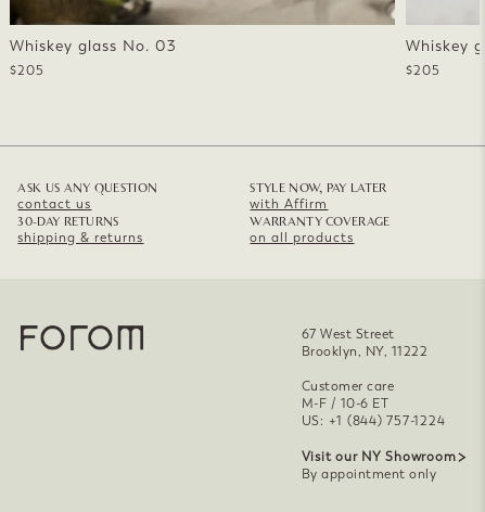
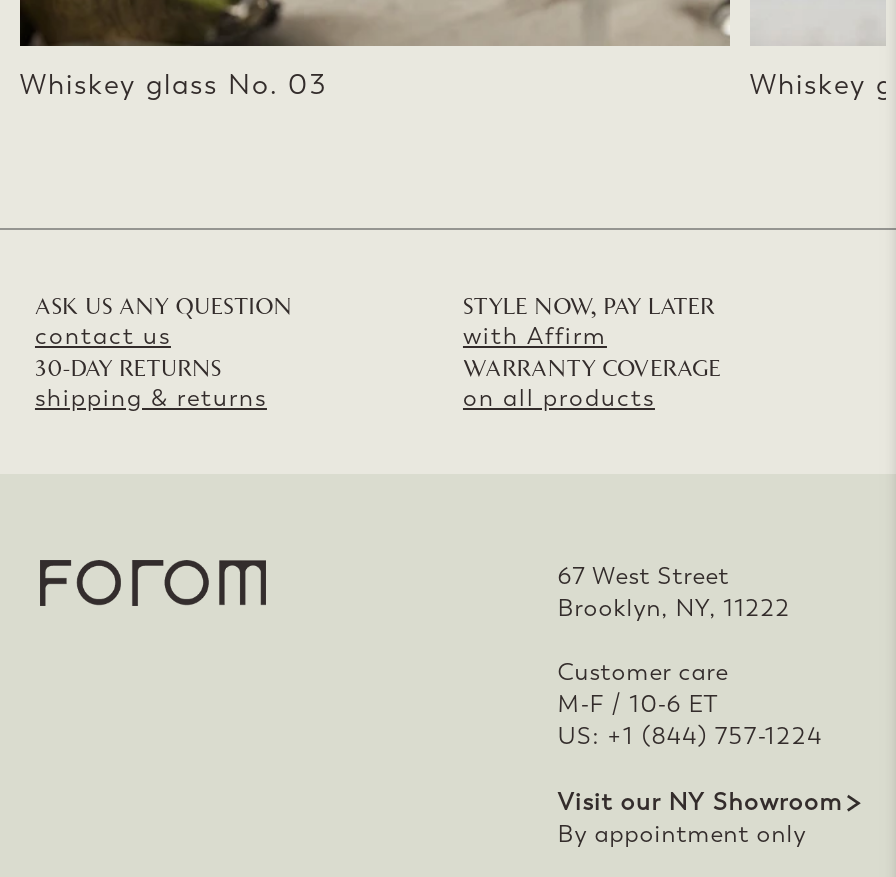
[10,63,44,78] $205 -> none
[406,63,441,78] $205 -> none

